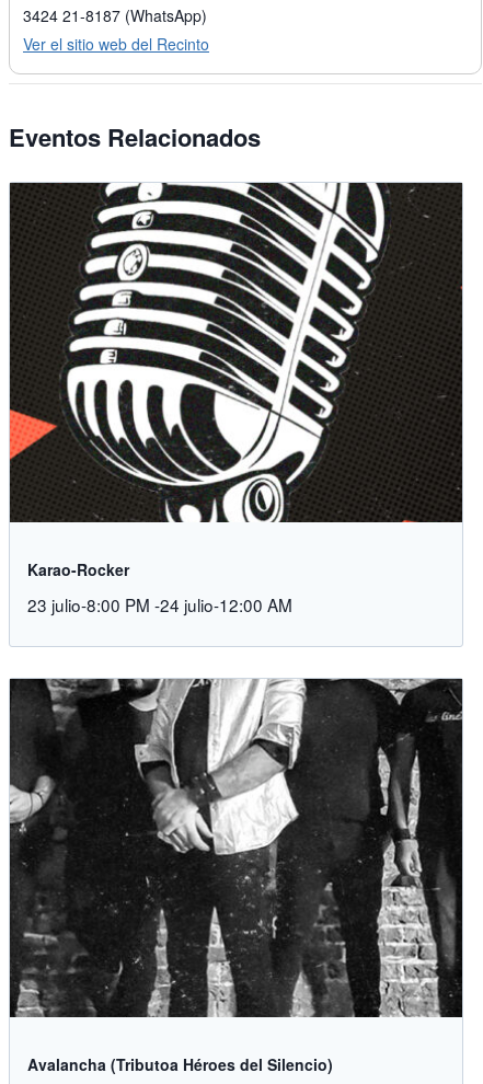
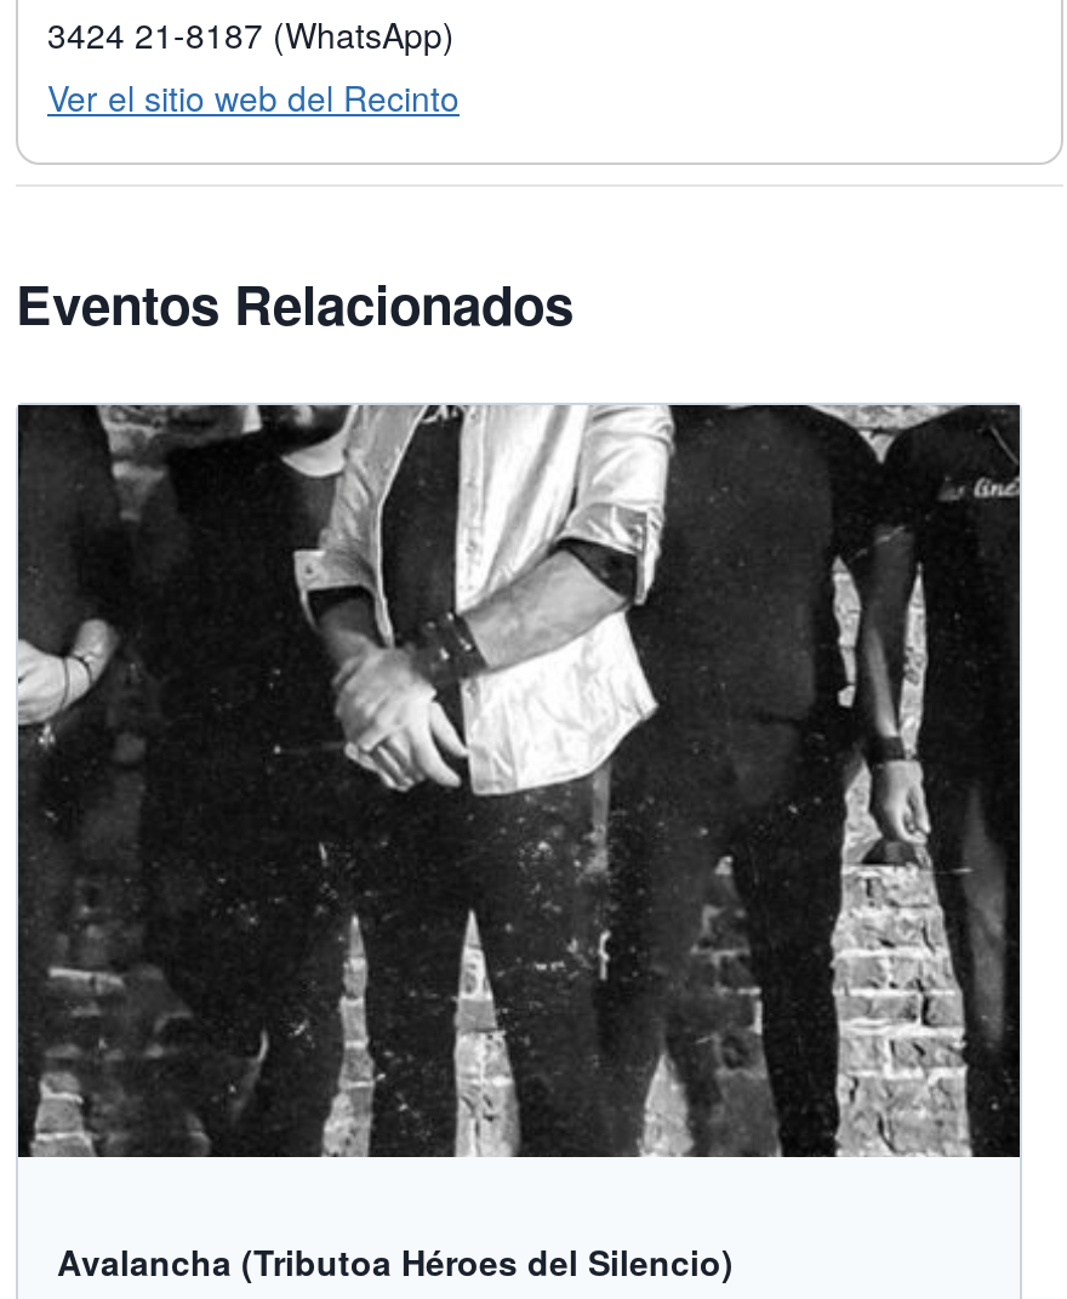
[9,182,463,616] [image] | Karao-Rocker | 23 julio-8:00 PM - 24 julio-12:00 AM -> none

